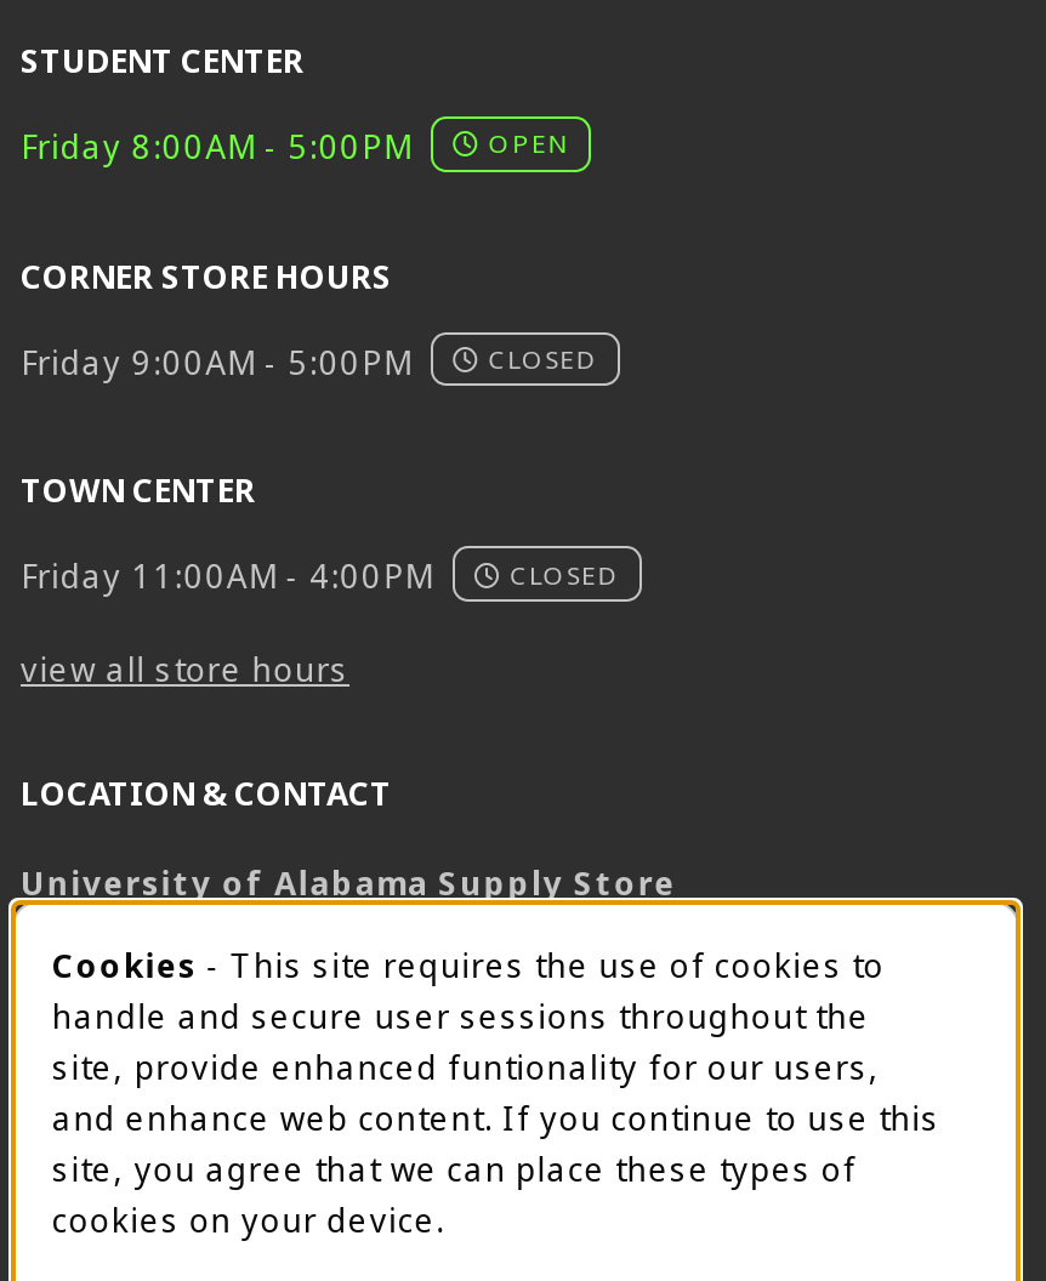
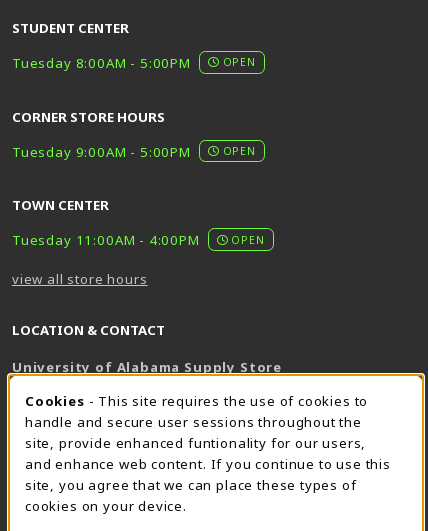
[21,125,569,168] Friday 8:00AM - 5:00PM OPEN -> [12,54,256,72] Tuesday 8:00AM - 5:00PM OPEN
[21,340,598,384] Friday 9:00AM - 5:00PM | CLOSED -> [12,143,256,161] Tuesday 9:00AM - 5:00PM | OPEN
[21,555,619,599] Friday 11:00AM - 4:00PM | CLOSED -> [12,232,265,250] Tuesday 11:00AM - 4:00PM | OPEN

